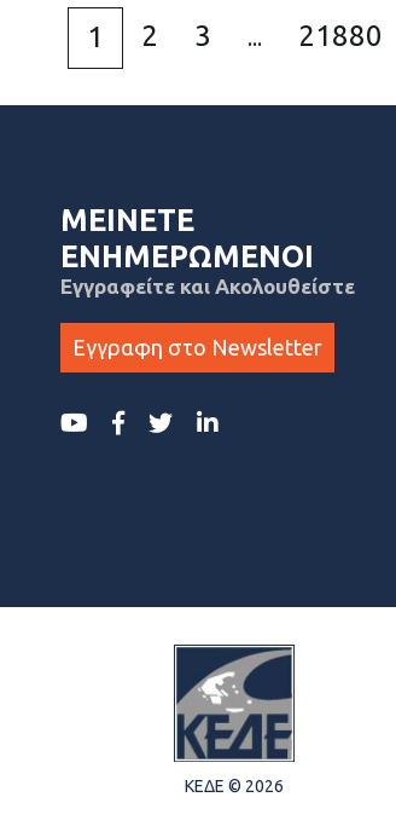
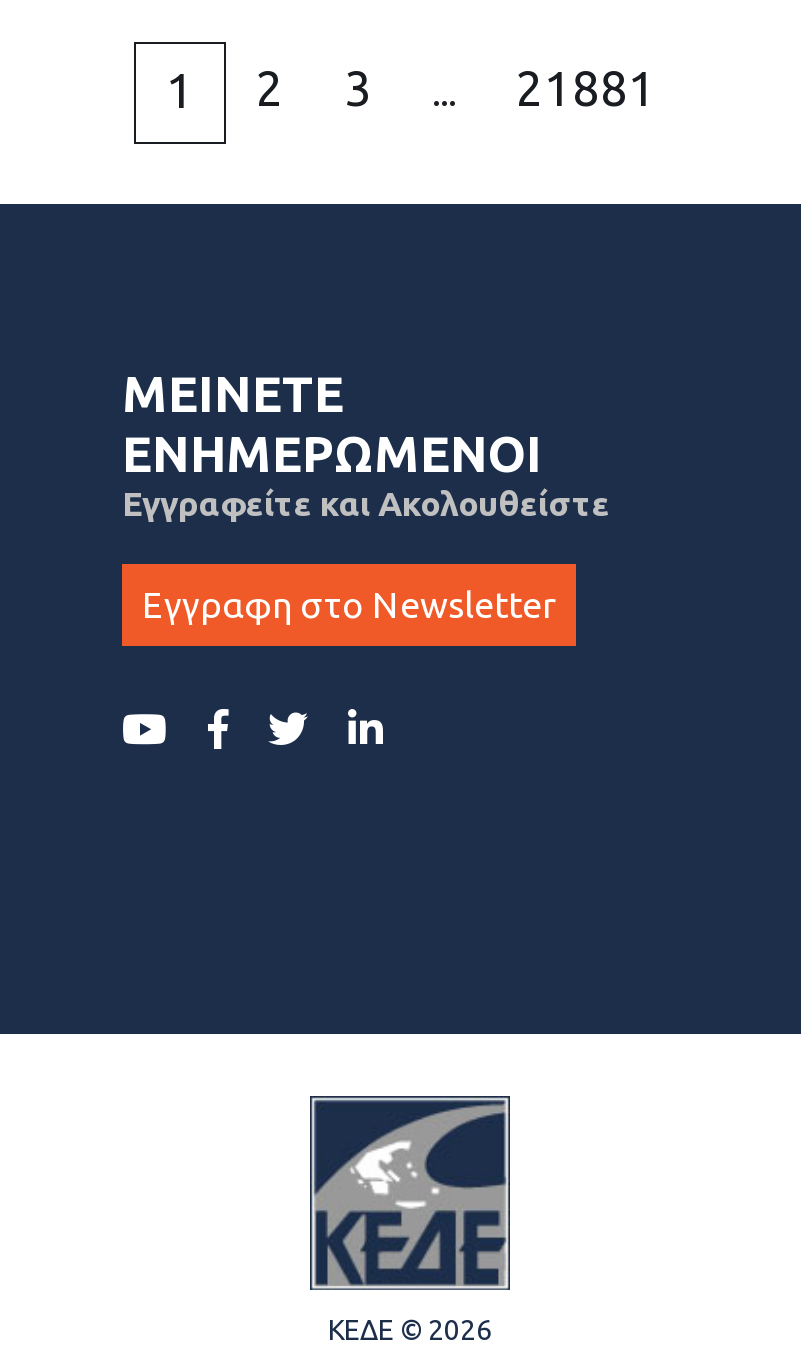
[298,19,383,52] 21880 -> [516,62,656,116] 21881

